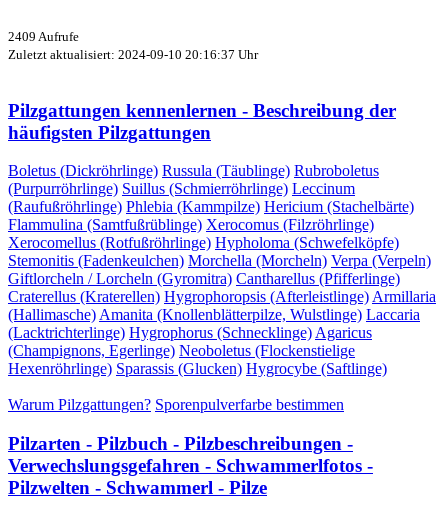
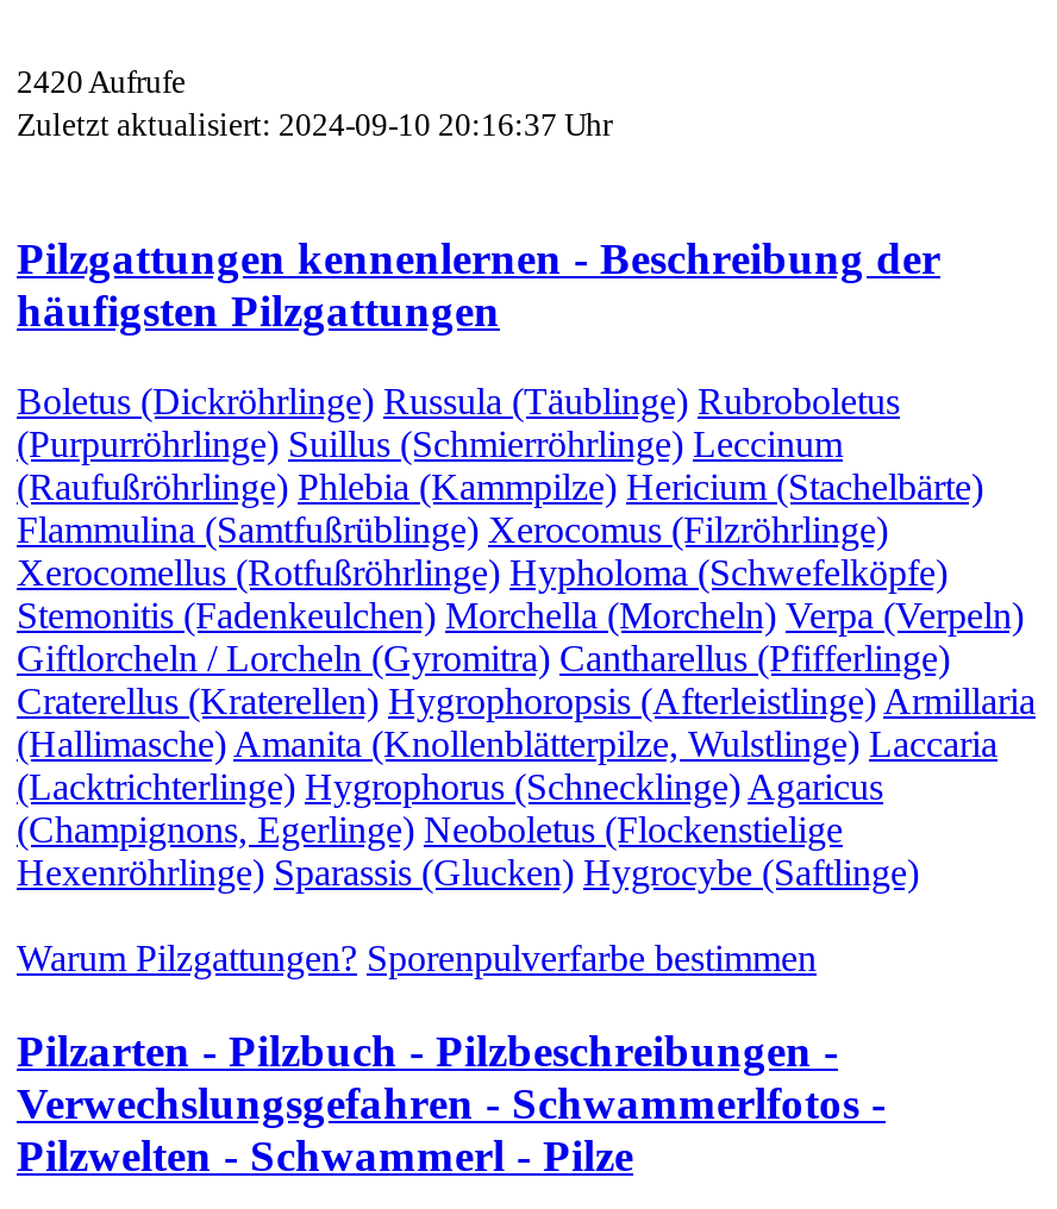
[8,29,79,44] 2409 Aufrufe -> [17,64,186,100] 2420 Aufrufe

